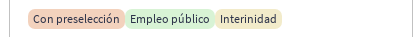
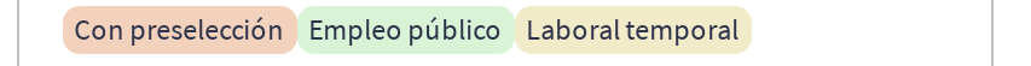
[220,11,277,26] Interinidad -> [526,10,739,46] Laboral temporal

